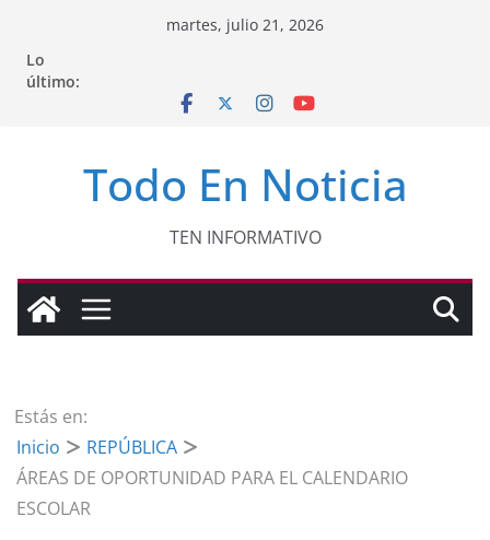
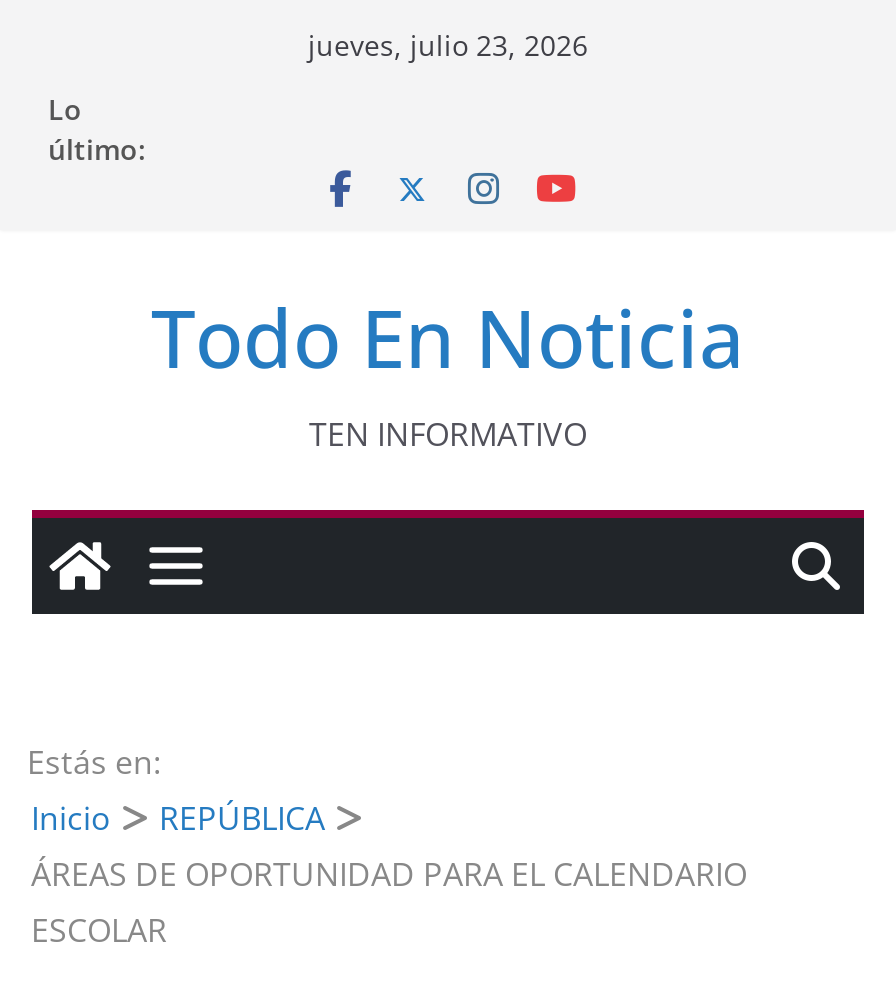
[166,14,324,35] martes, julio 21, 2026 -> [308,26,588,64] jueves, julio 23, 2026

